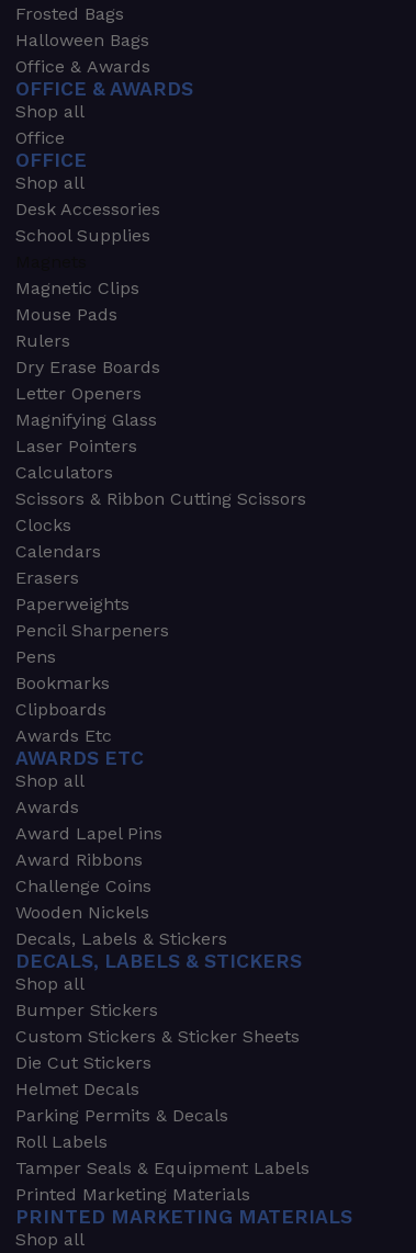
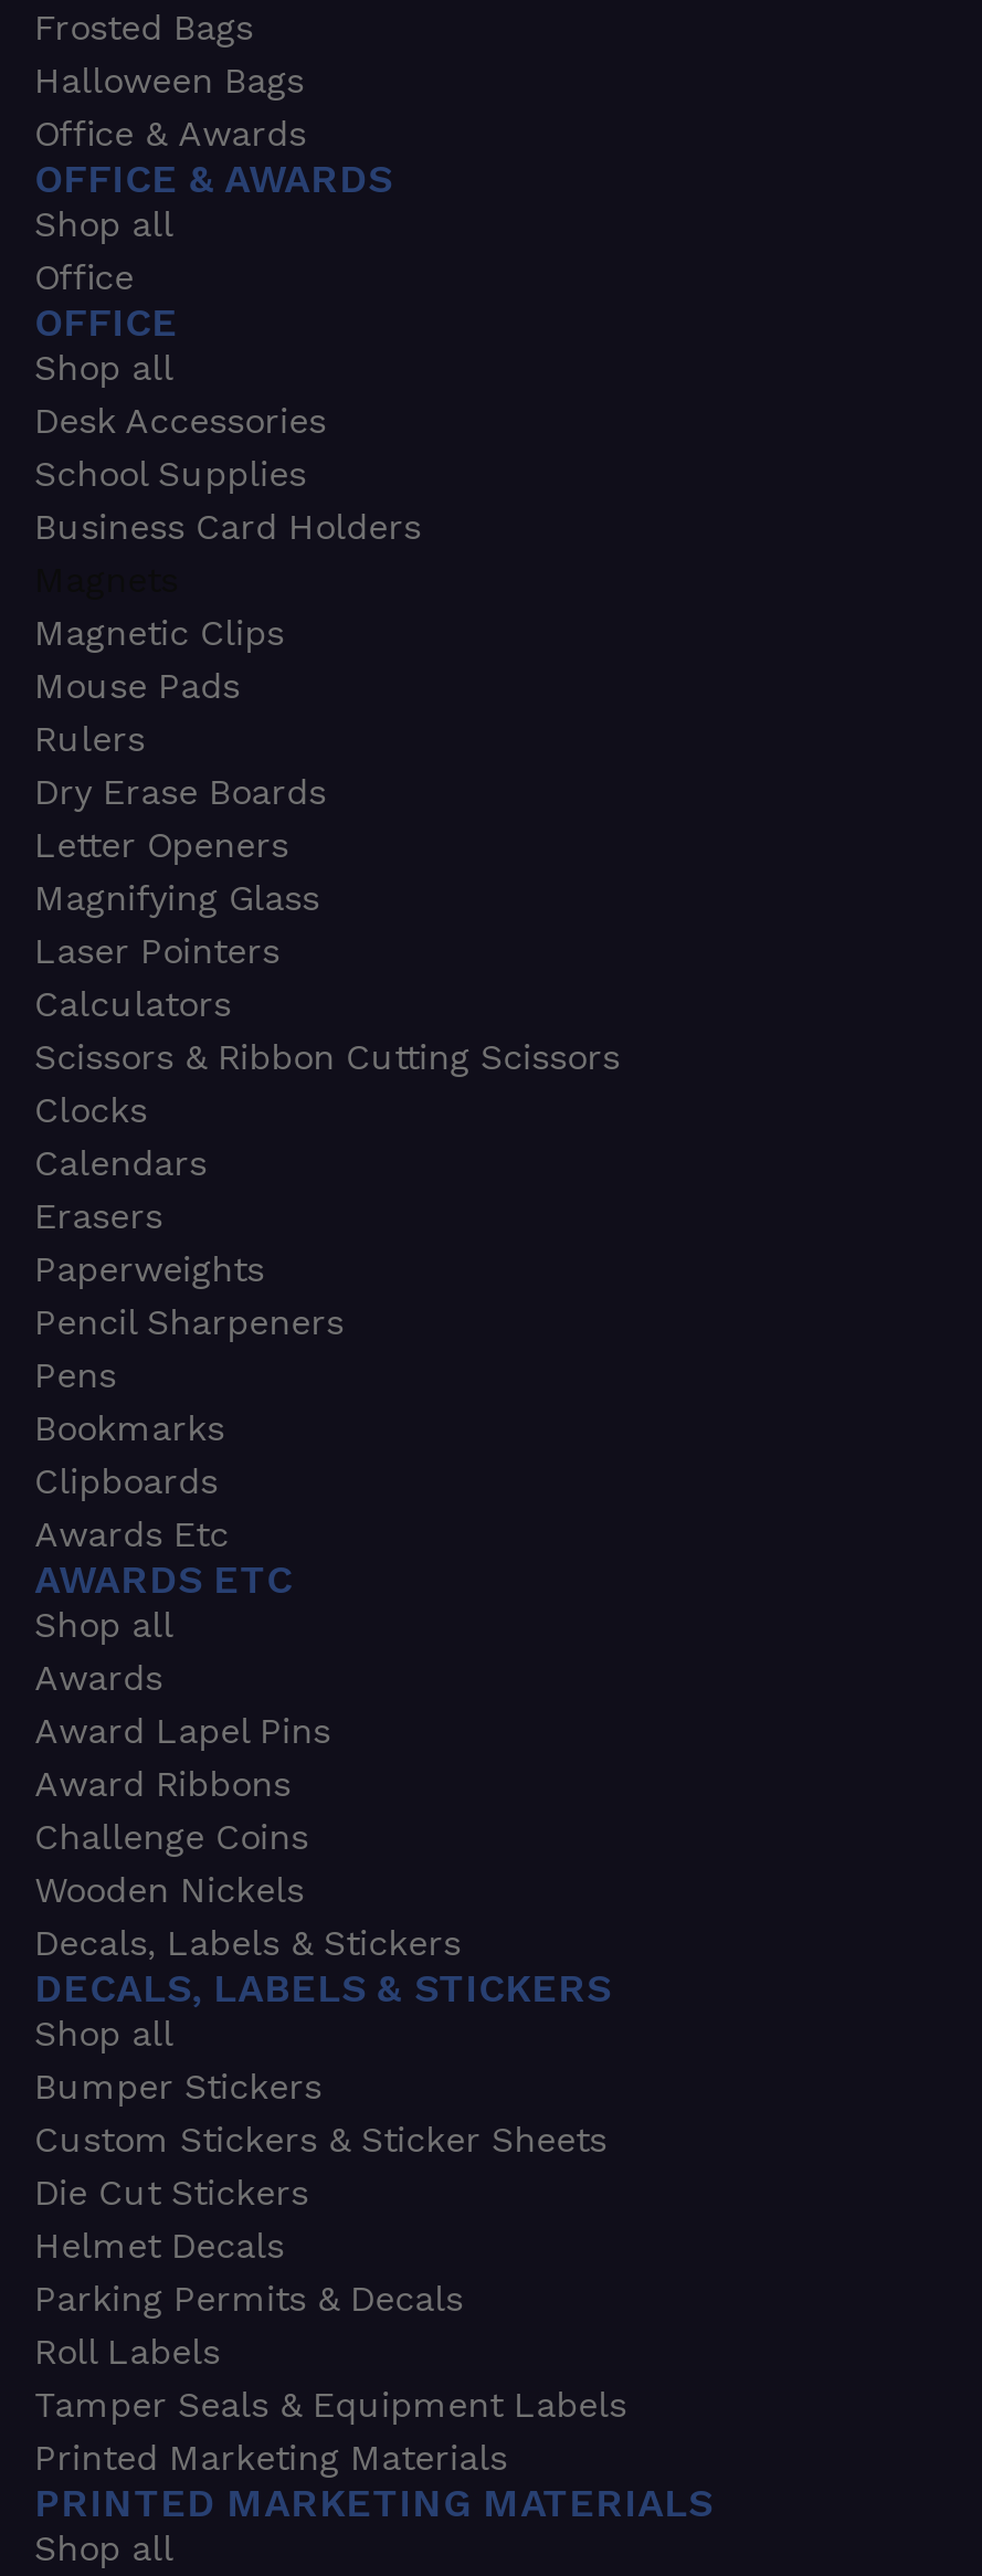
none -> [35,507,421,549] Business Card Holders

